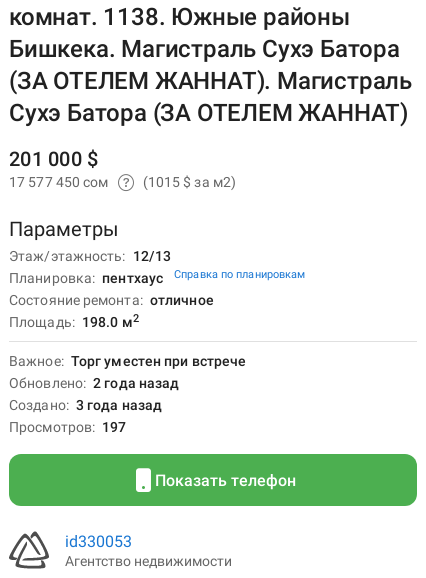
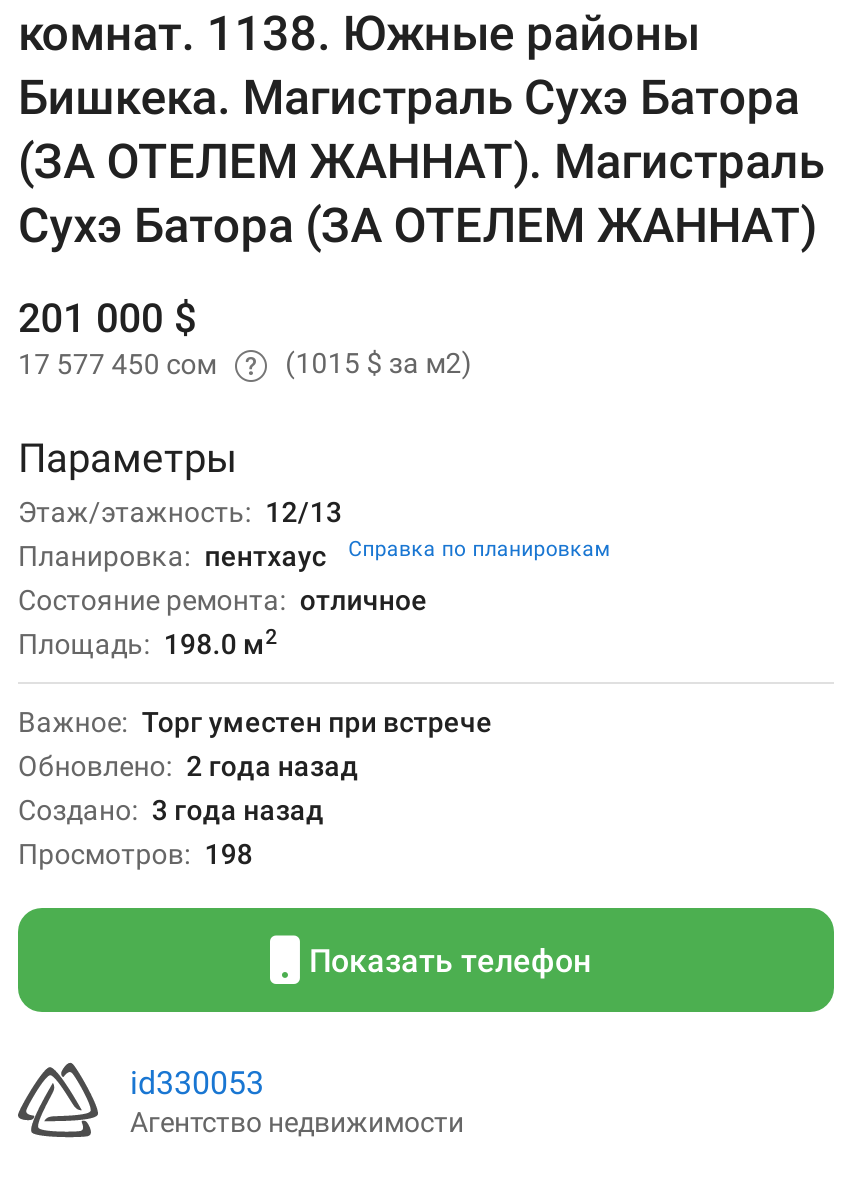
[9,419,126,435] Просмотров 197 -> [18,838,253,870] Просмотров 198

